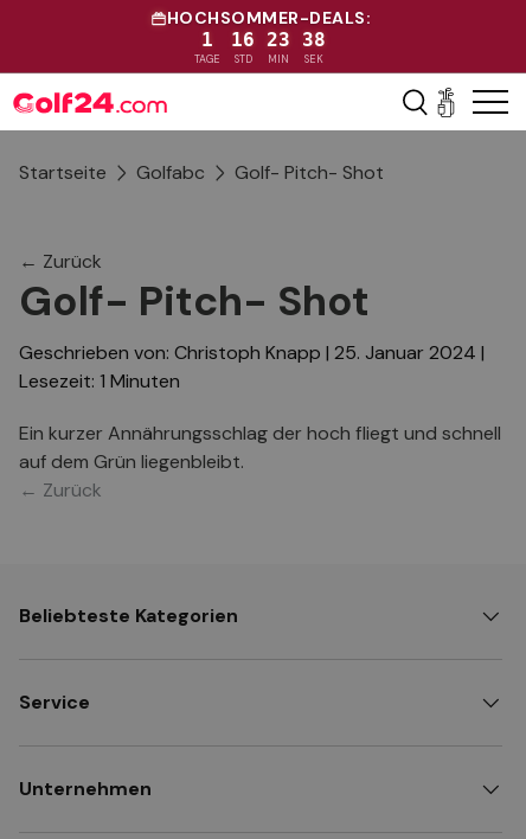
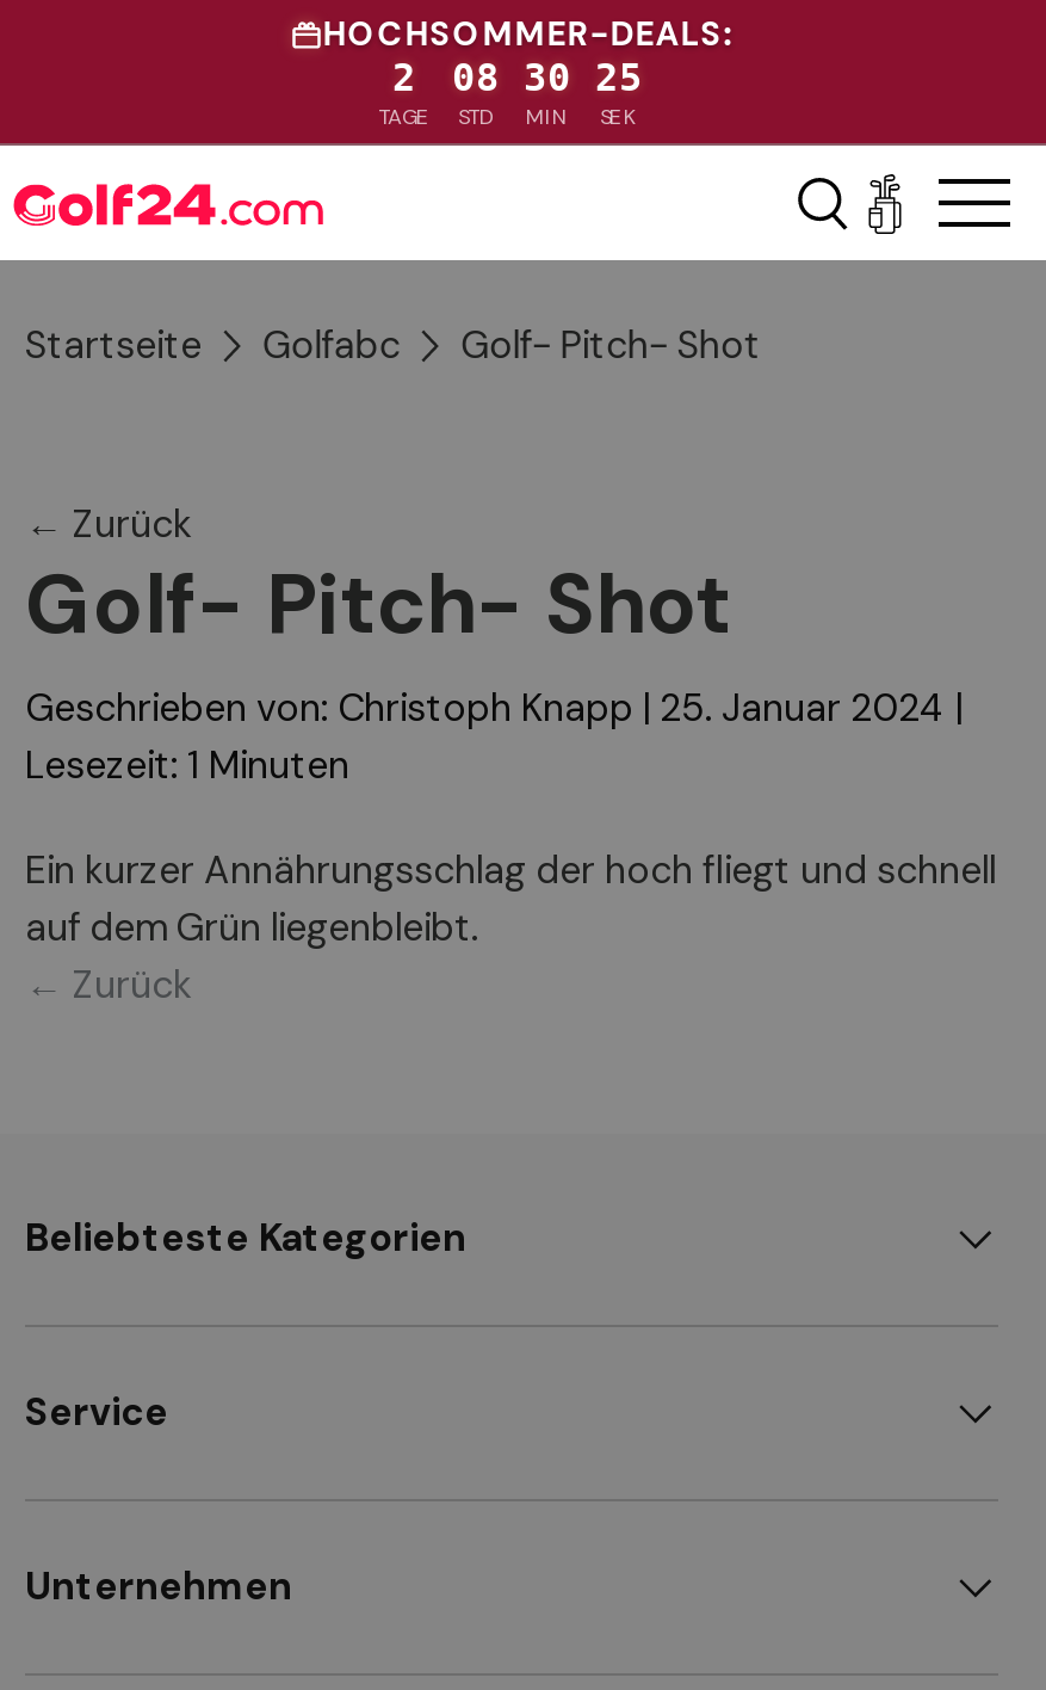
[201,28,213,51] 1 -> [392,55,416,100] 2
[231,28,255,51] 16 -> [452,55,500,100] 08
[267,28,290,51] 23 -> [524,55,571,100] 30
[302,28,326,51] 38 -> [595,55,643,100] 25

